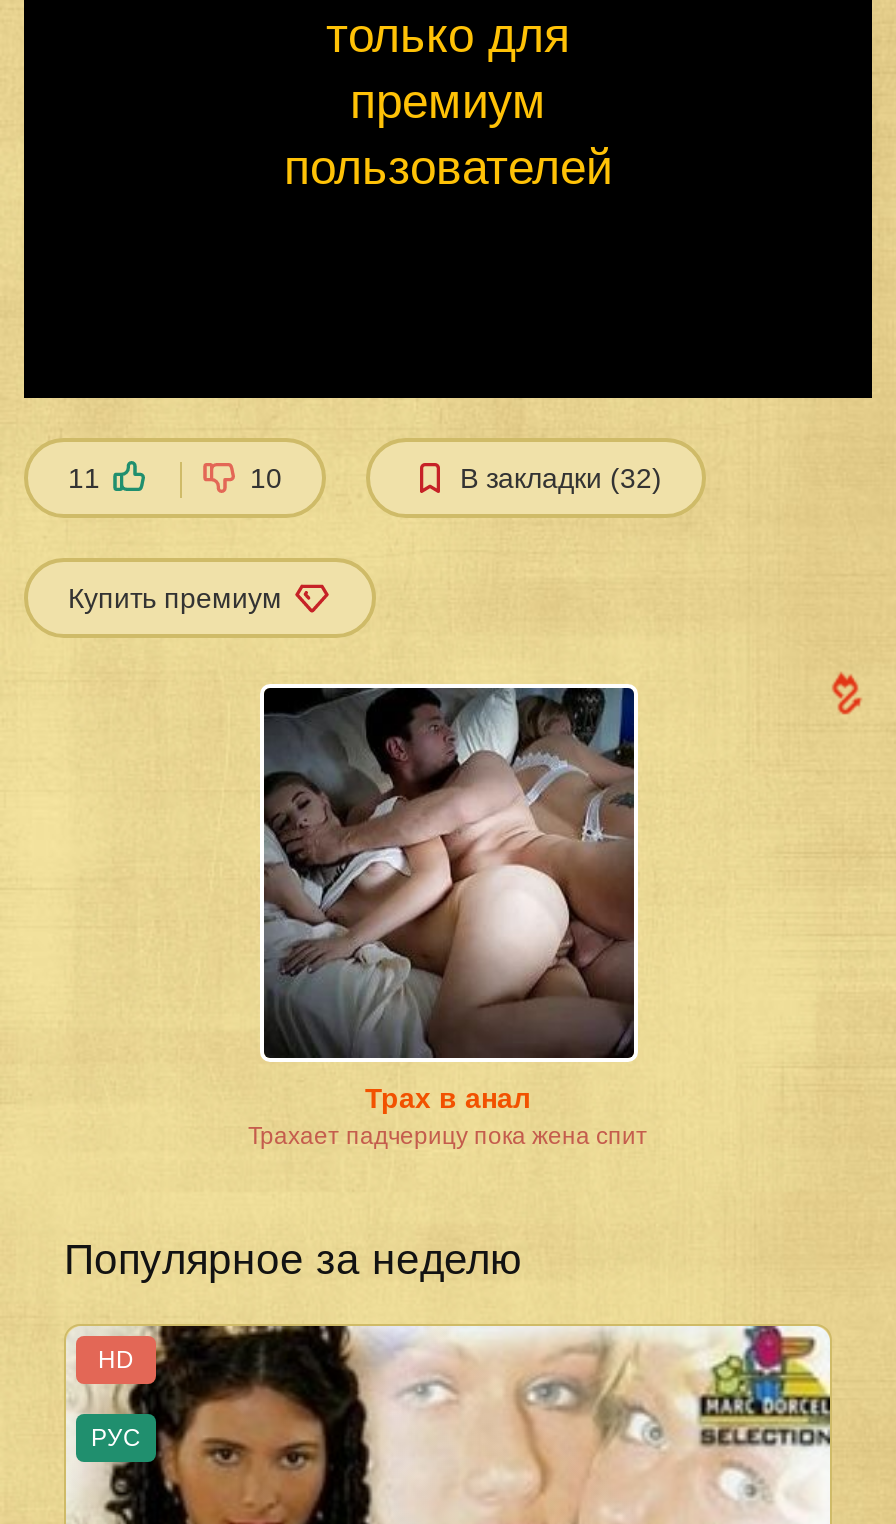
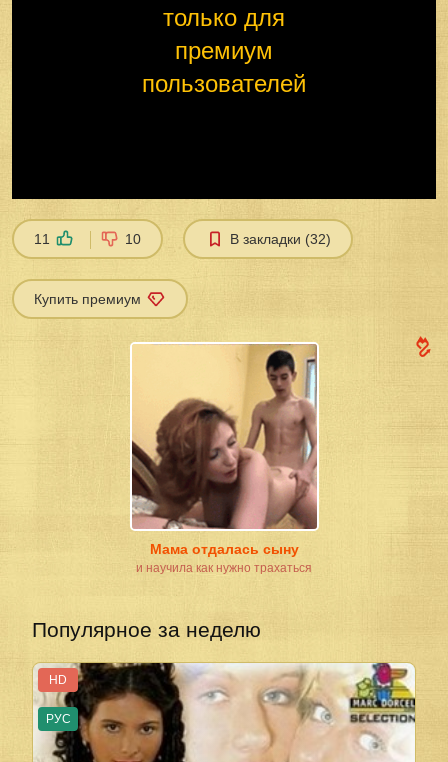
[248,686,648,1150] [image] | Трах в анал | Трахает падчерицу пока жена спит -> [132,344,317,575] [image] | Мама отдалась сыну | и научила как нужно трахаться

